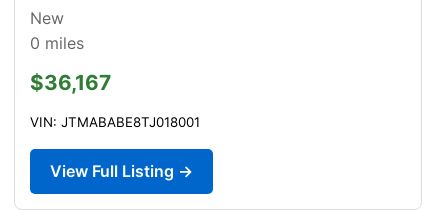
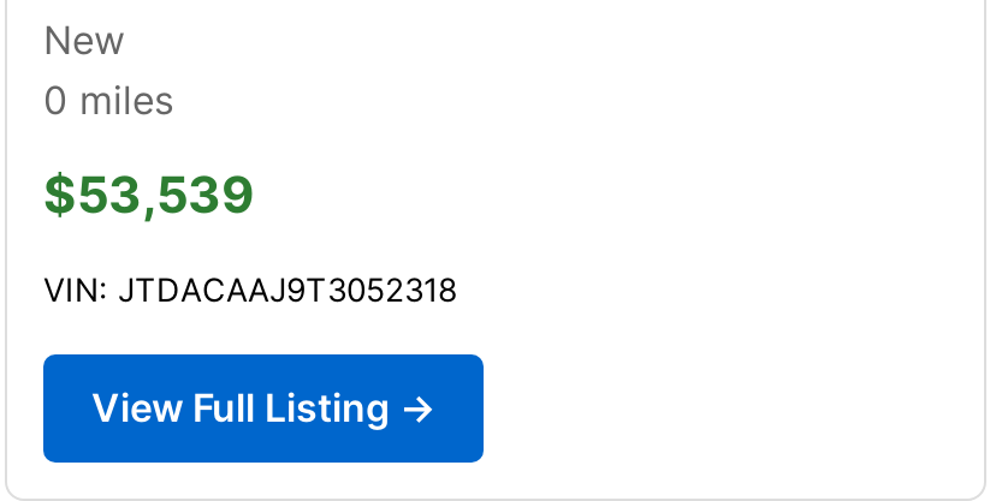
[30,70,111,95] $36,167 -> [43,164,255,224] $53,539
[30,114,200,130] VIN: JTMABABE8TJ018001 -> [43,270,457,309] VIN: JTDACAAJ9T3052318

